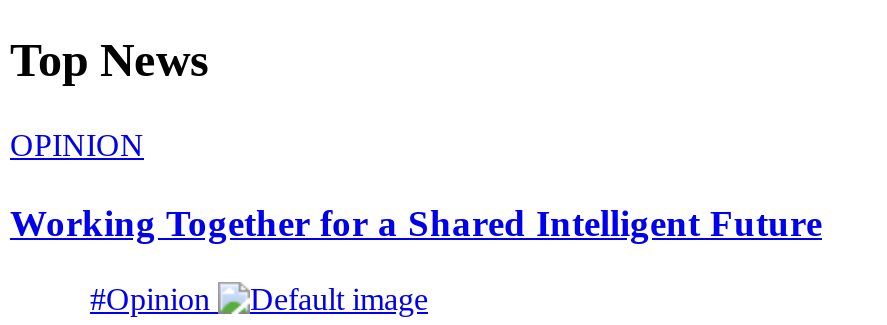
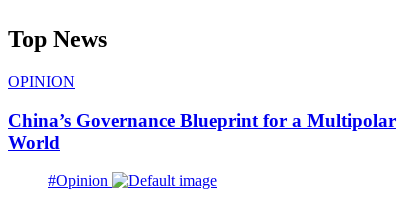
[10,201,822,243] Working Together for a Shared Intelligent Future -> [8,110,396,153] China’s Governance Blueprint for a Multipolar | World

